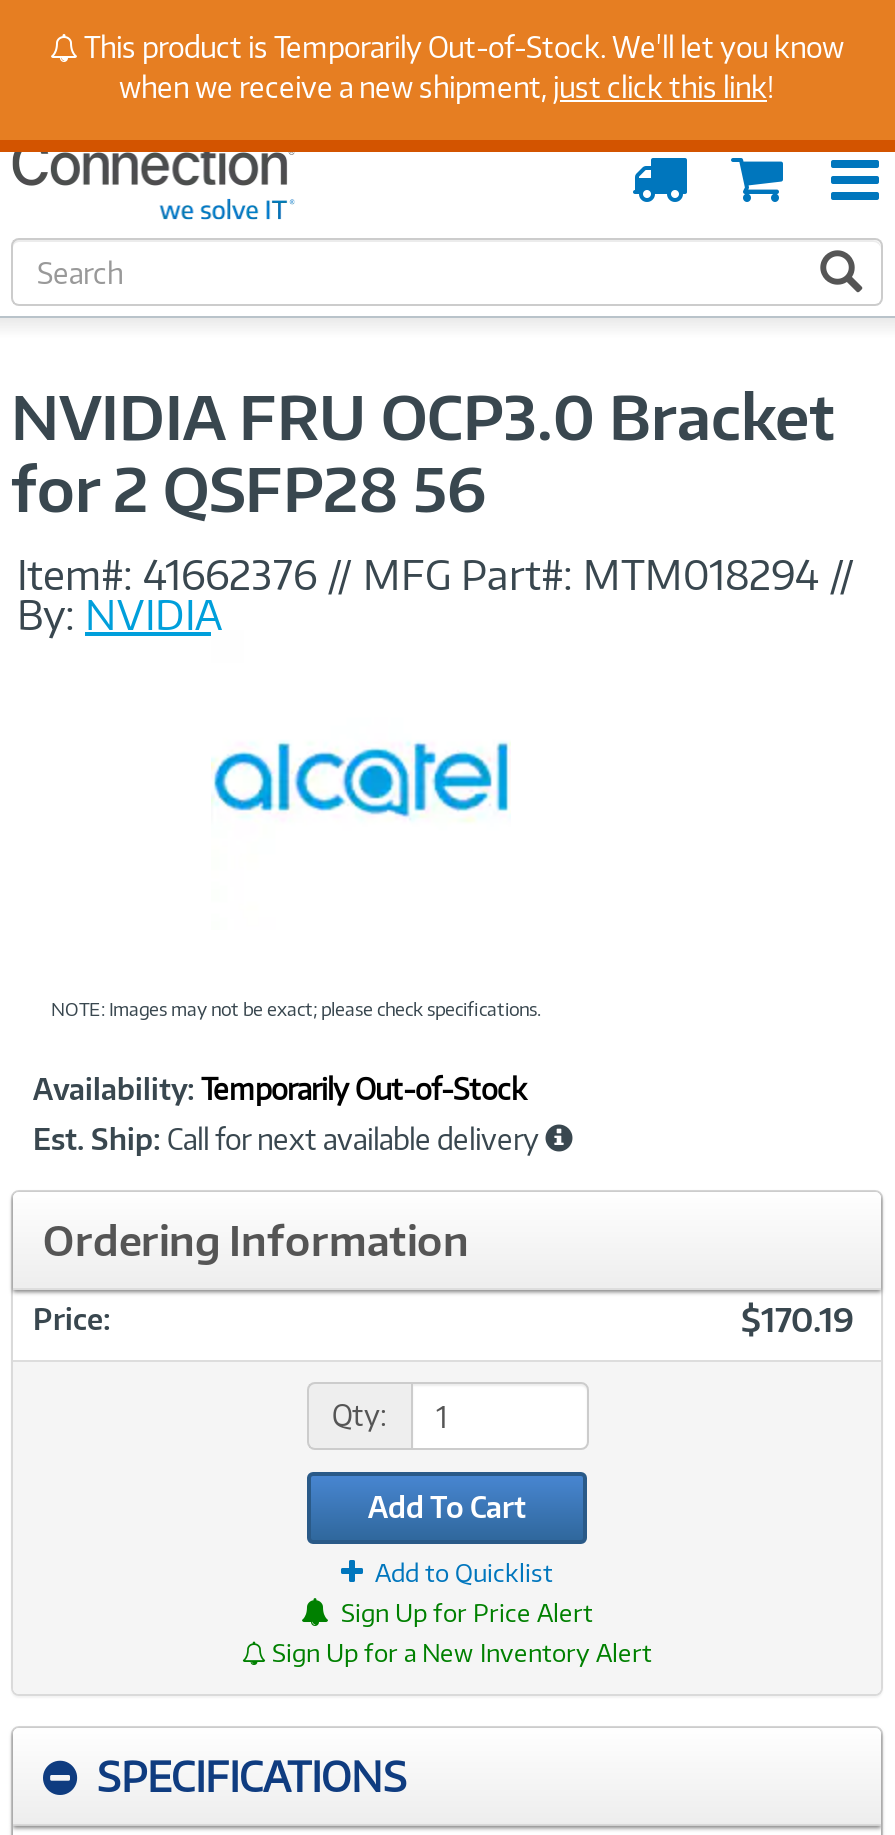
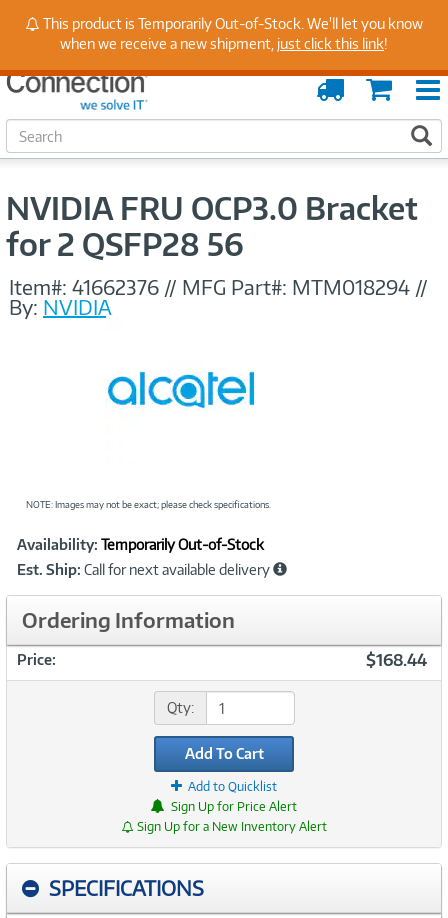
[741,1300,861,1340] $170.19 -> [366,650,431,670] $168.44

